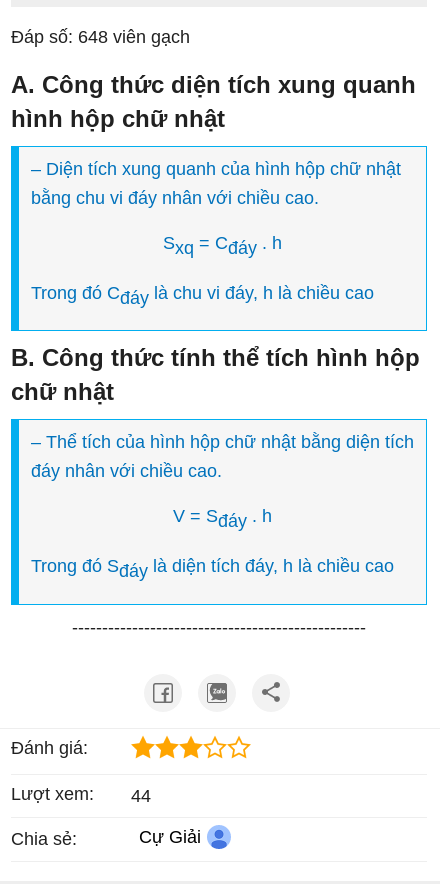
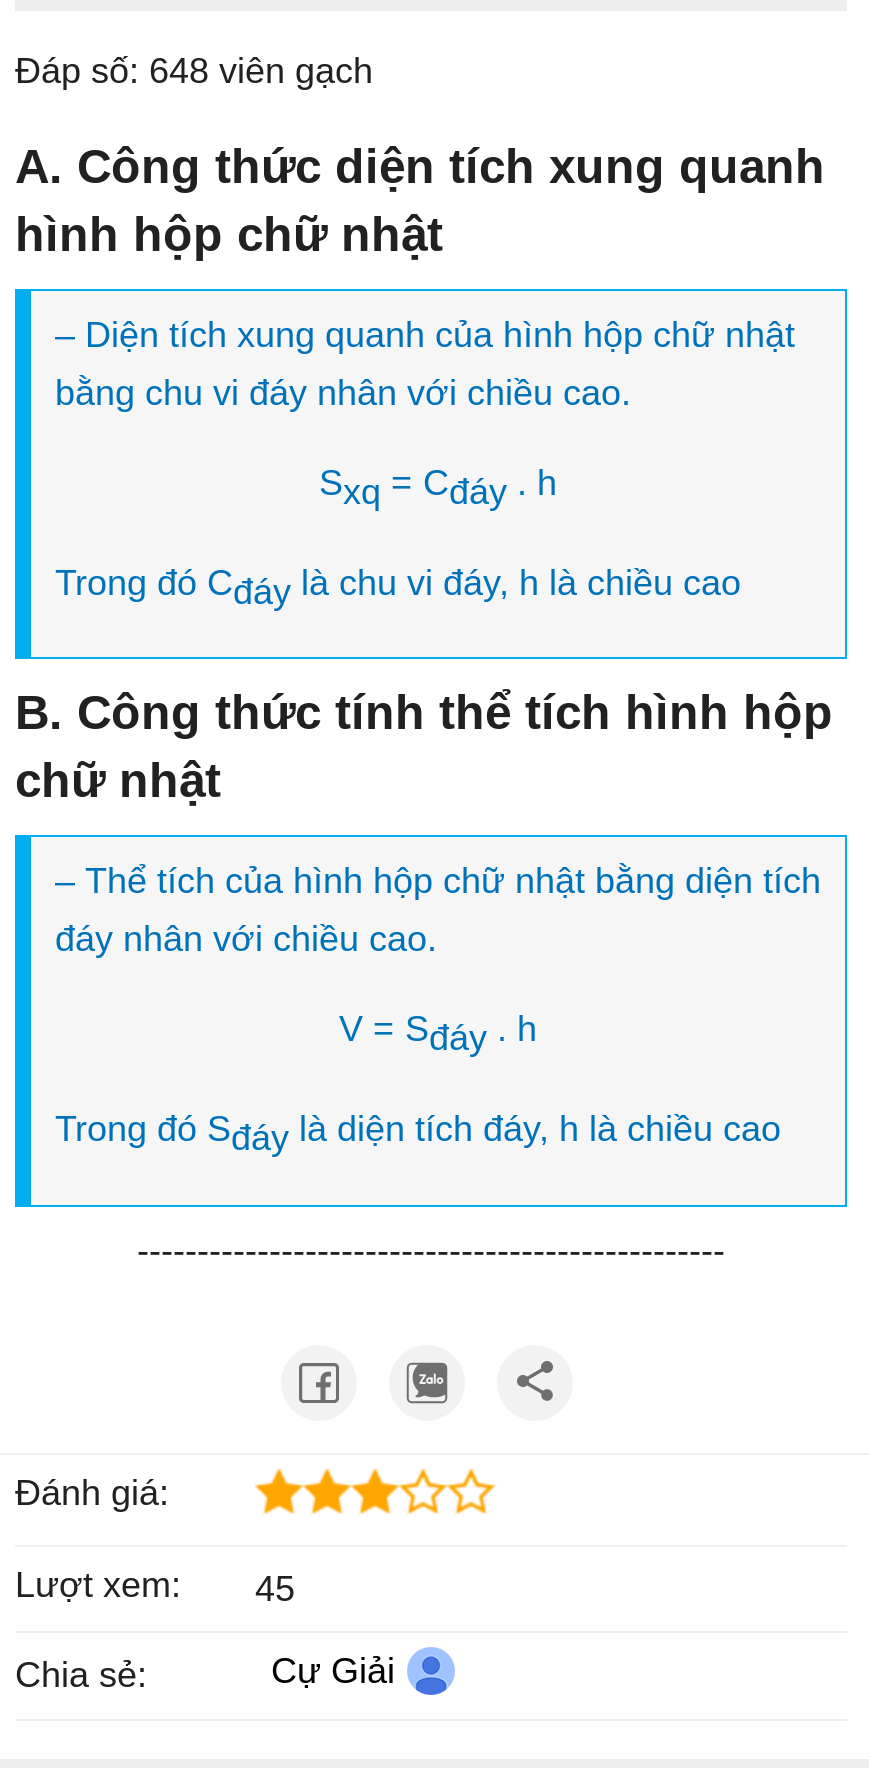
[11,784,151,806] Lượt xem: 44 -> [15,1564,295,1609] Lượt xem: 45

